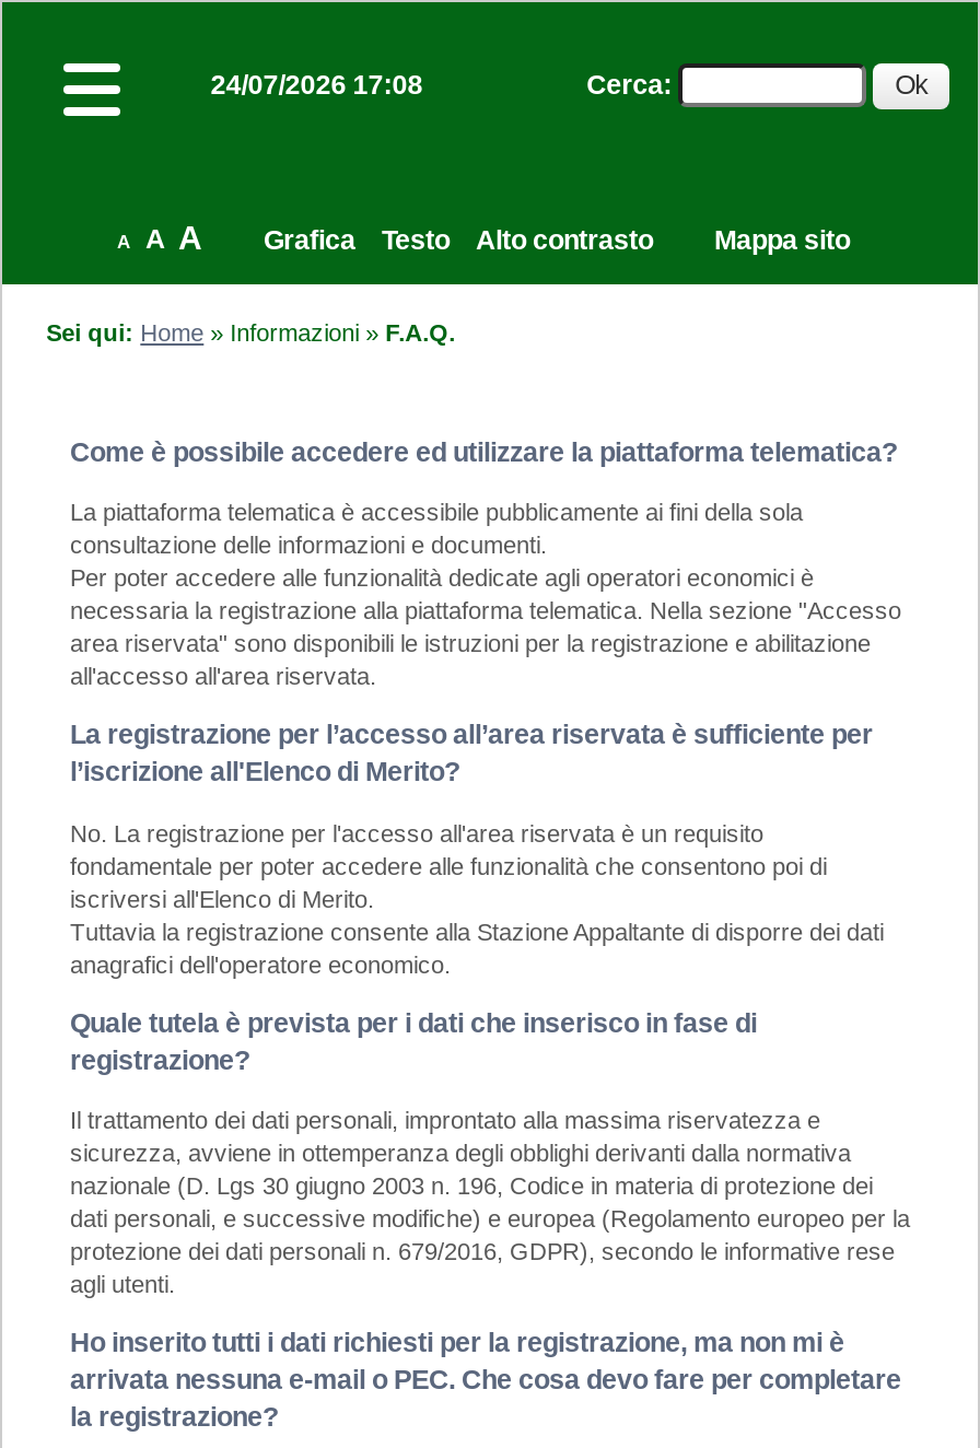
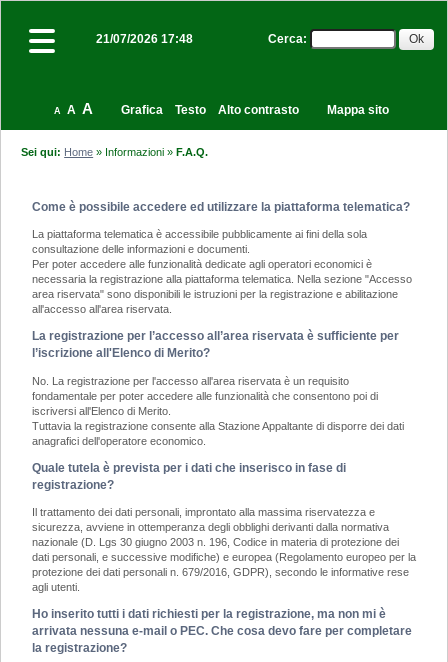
[211,70,423,101] 24/07/2026 17:08 -> [96,32,193,46] 21/07/2026 17:48

